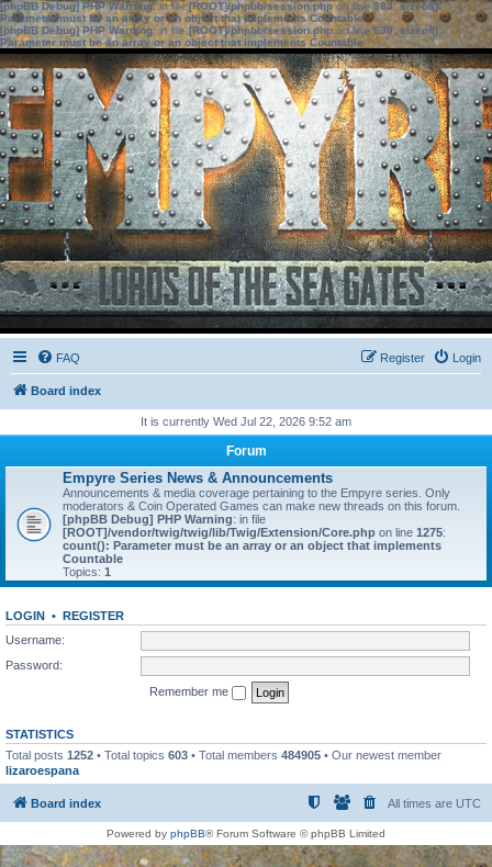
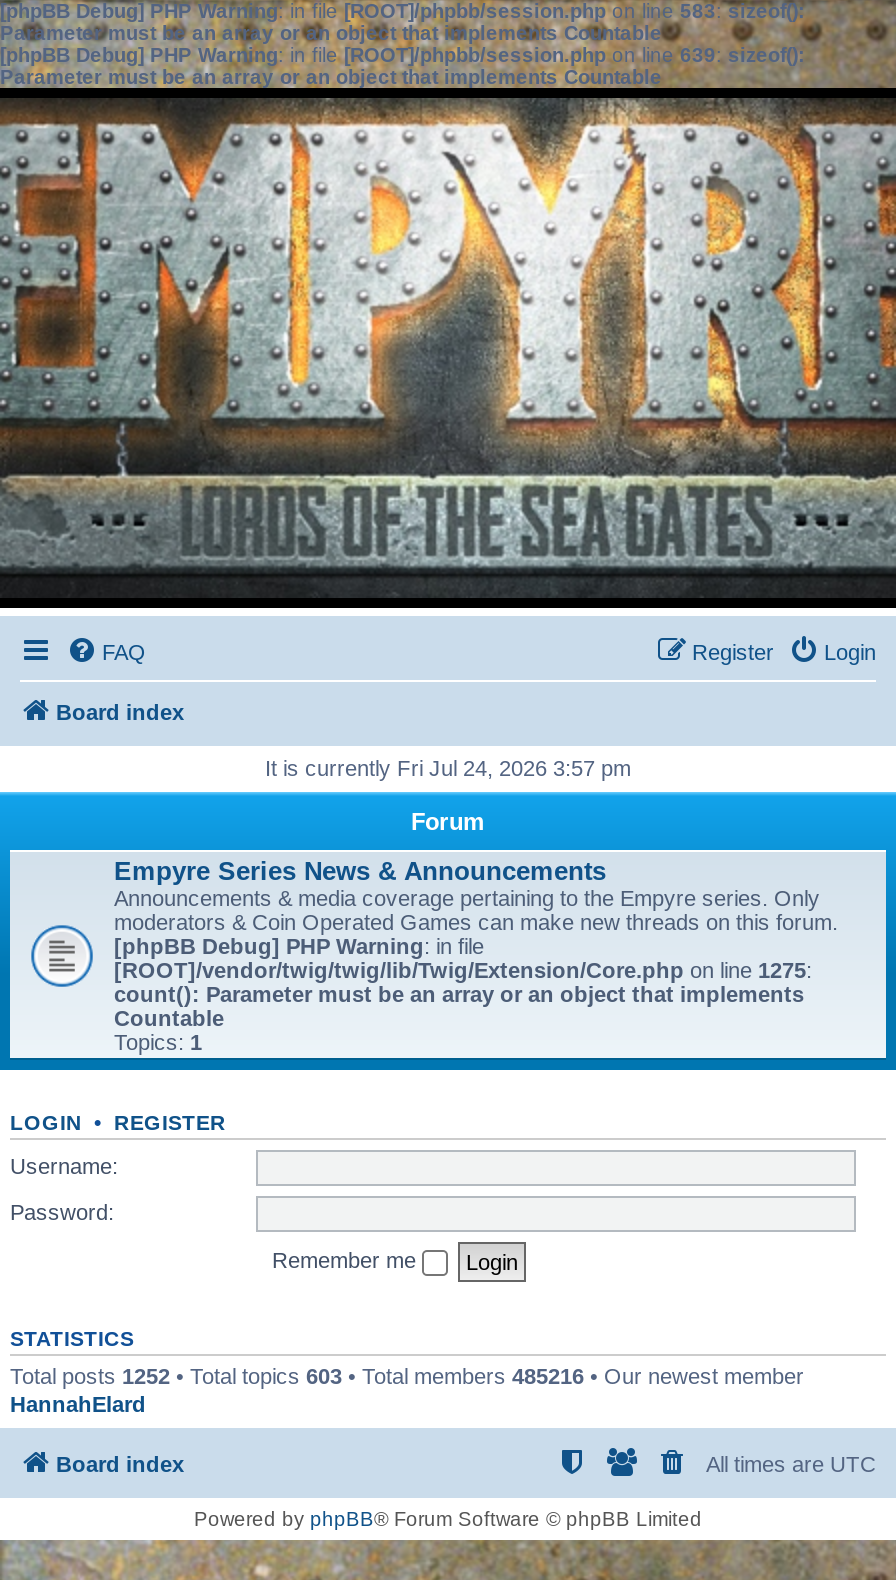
[141,415,351,428] It is currently Wed Jul 22, 2026 9:52 am -> [265,756,631,780] It is currently Fri Jul 24, 2026 3:57 pm
[5,748,441,776] Total posts 1252 • Total topics 603 • Total members 484905 • Our newest member | lizaroespana -> [10,1363,804,1415] Total posts 1252 • Total topics 603 • Total members 485216 • Our newest member | HannahElard

